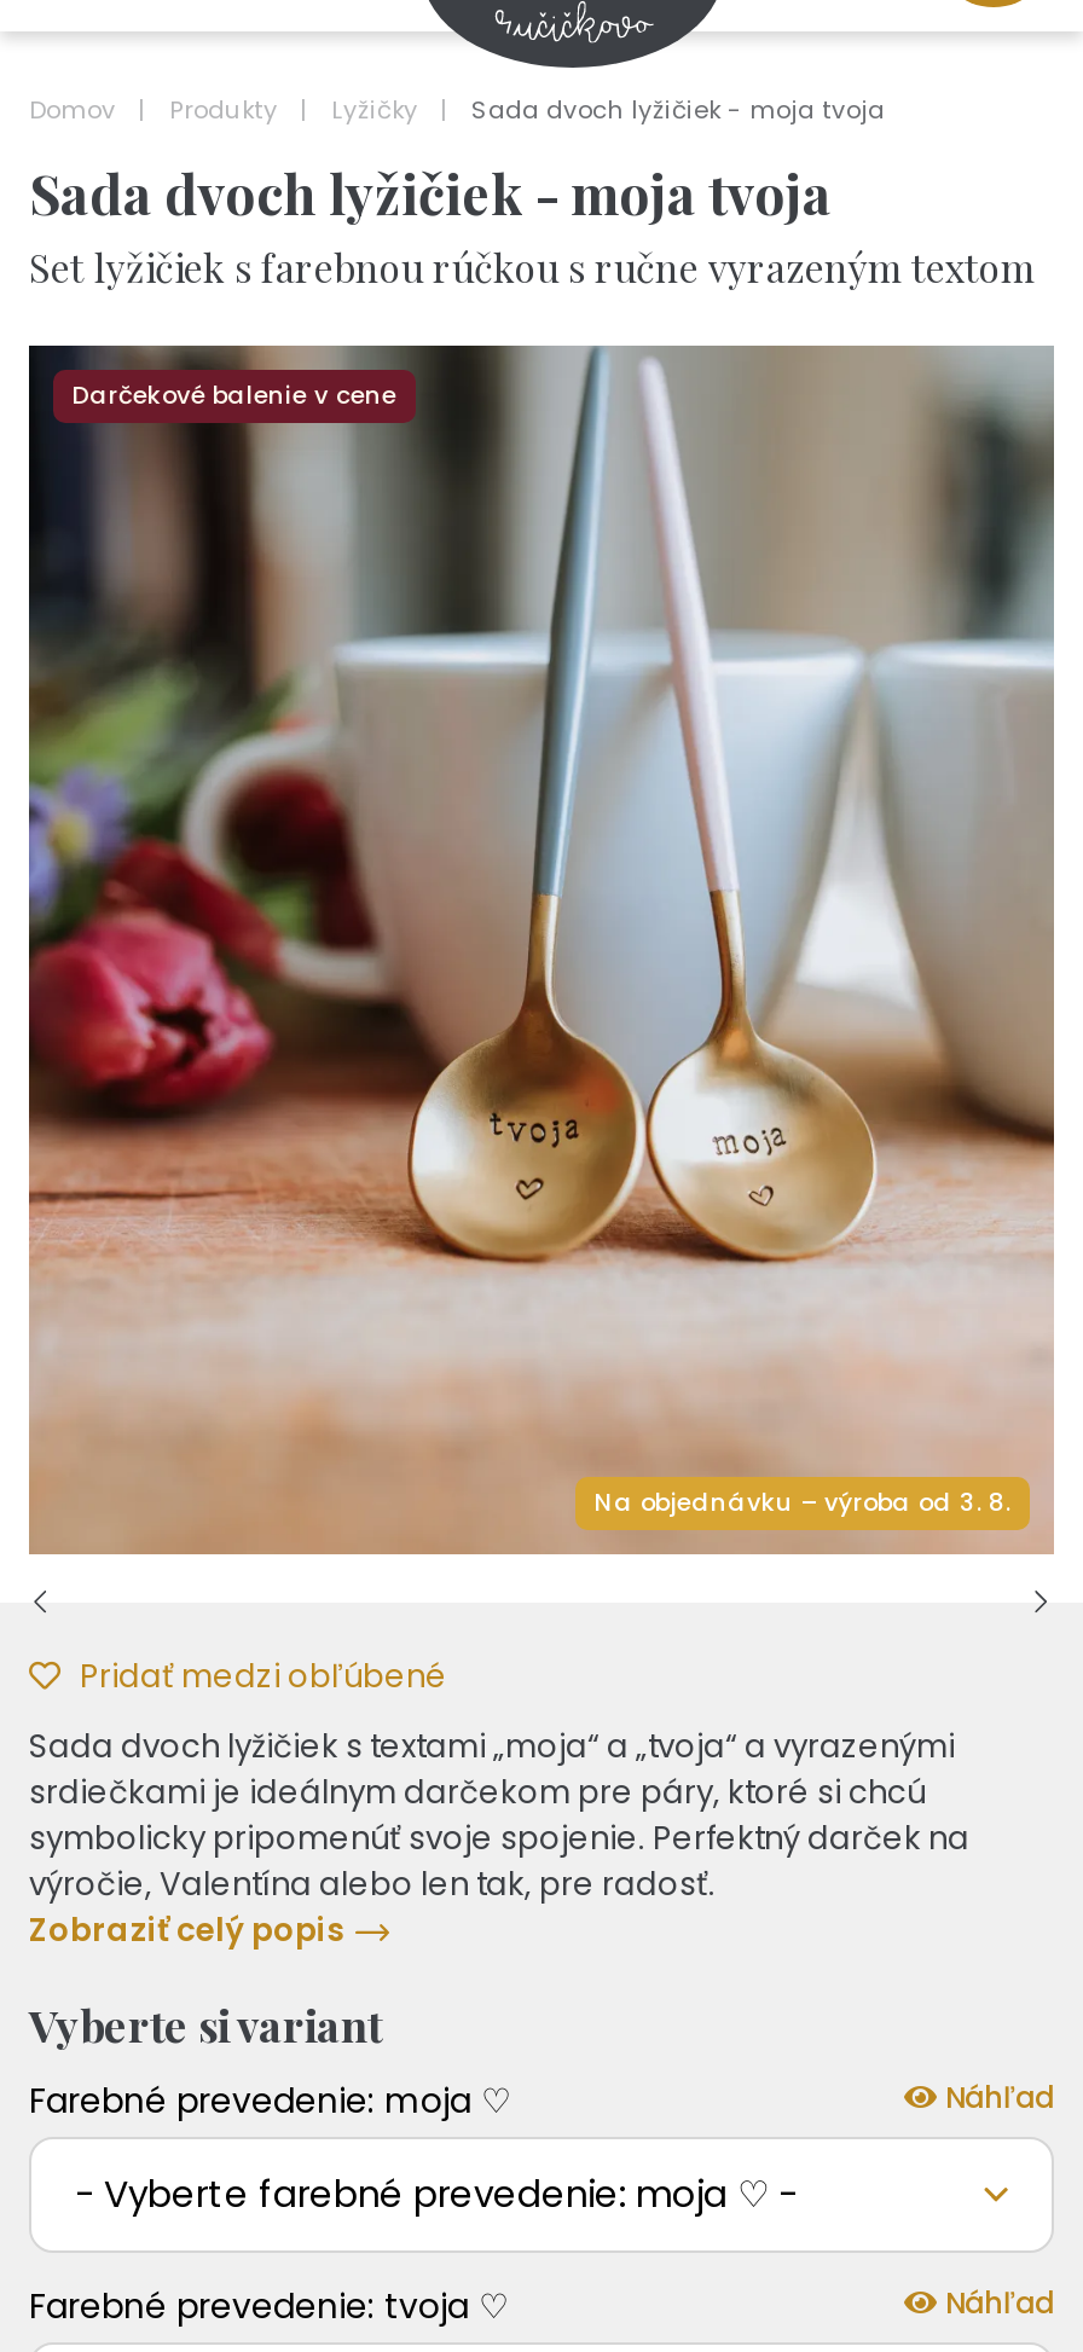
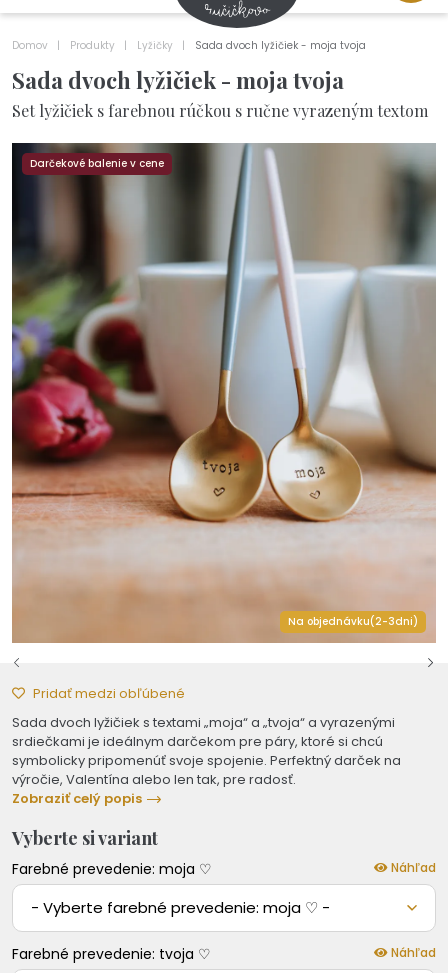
[595,1484,1010,1520] Na objednávku – výroba od 3. 8. -> [288,614,418,629] Na objednávku(2-3dni)

